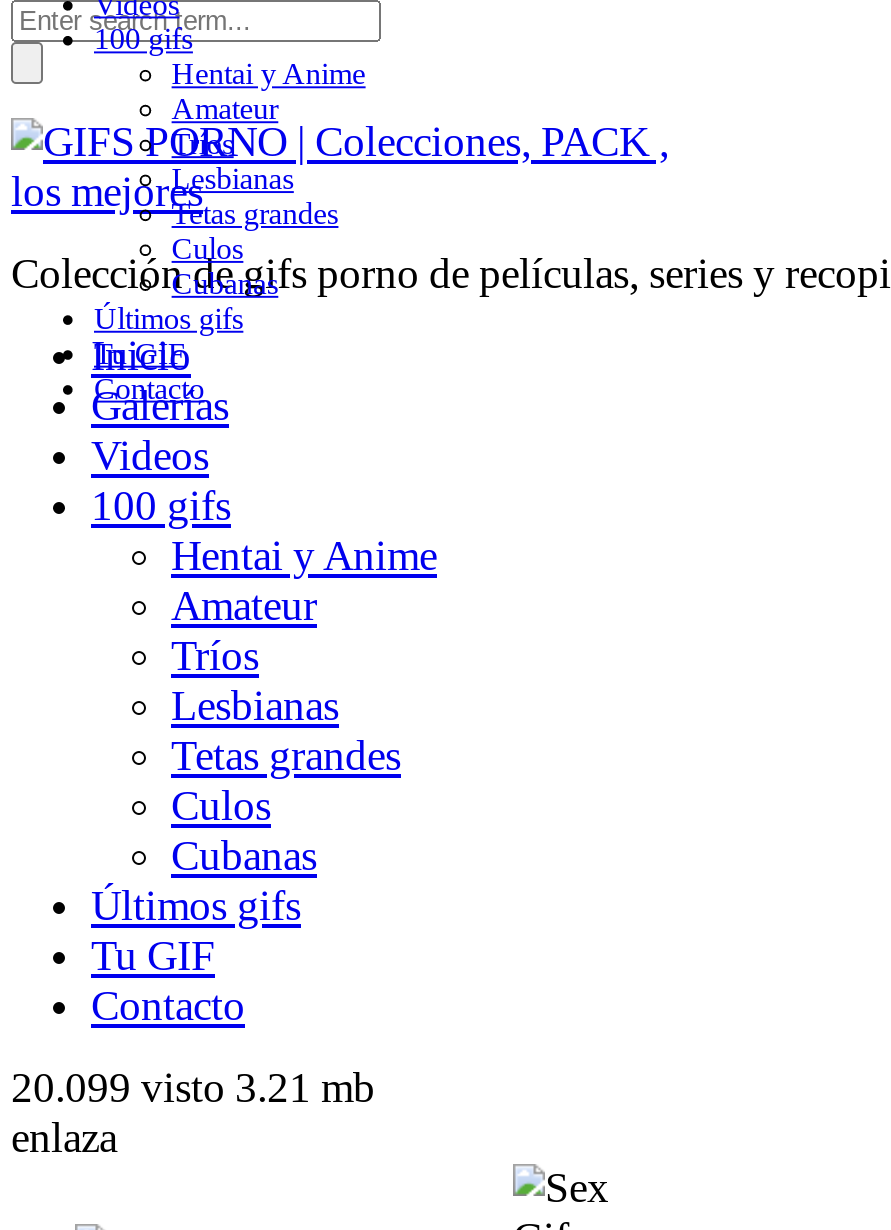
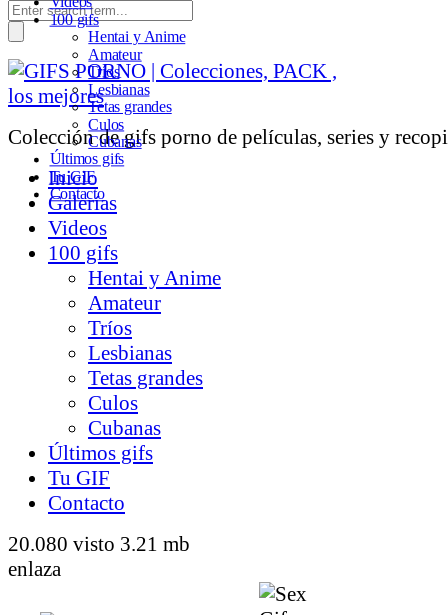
[11,1064,375,1112] 20.099 visto 3.21 mb -> [8,532,190,556] 20.080 visto 3.21 mb

